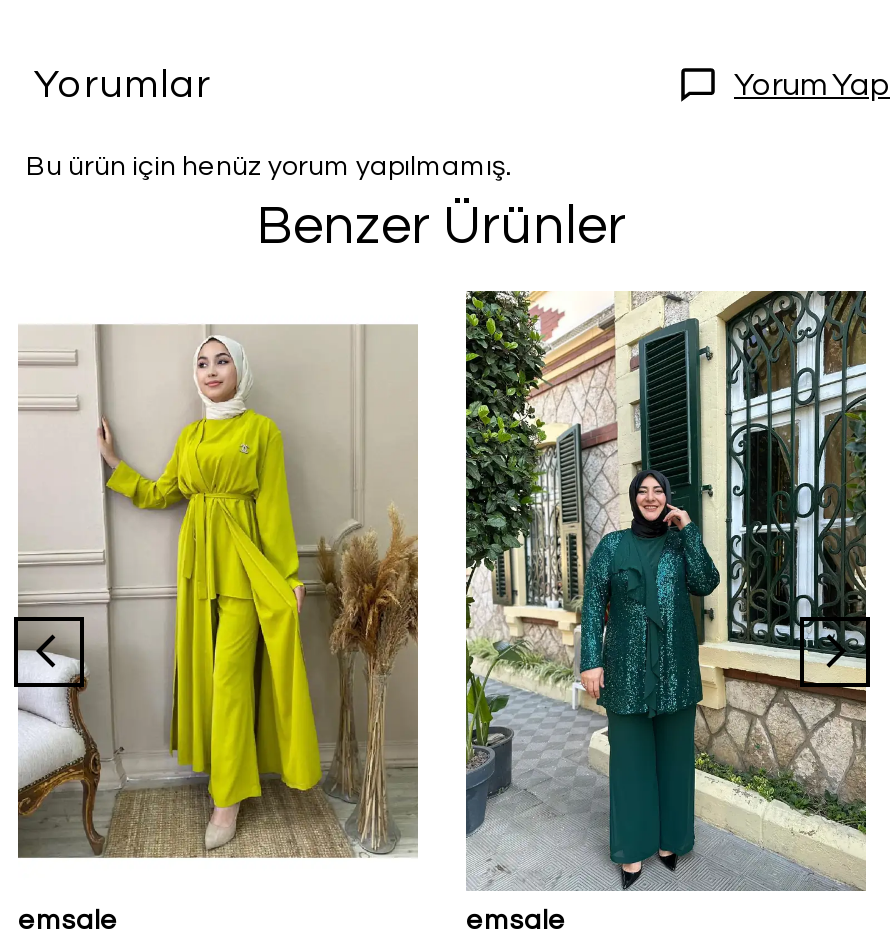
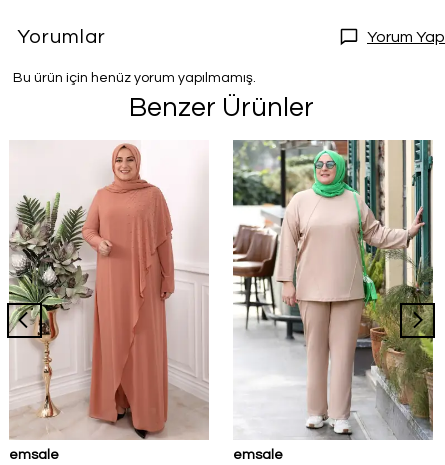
[16,297,418,891] [image] -> [9,141,209,441] [image]
[464,289,868,891] [image] -> [232,139,434,440] [image]

